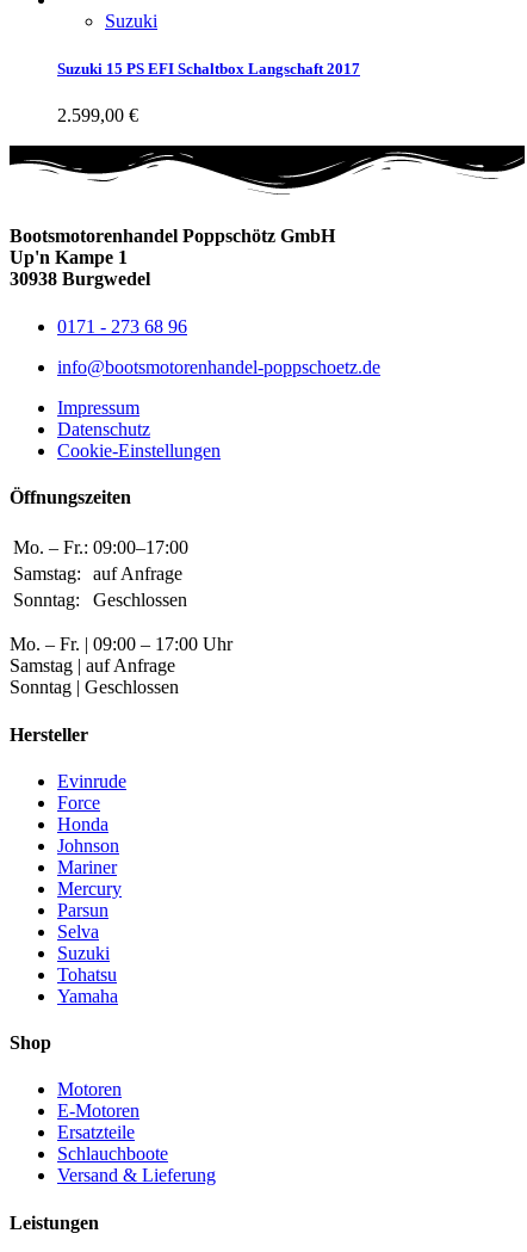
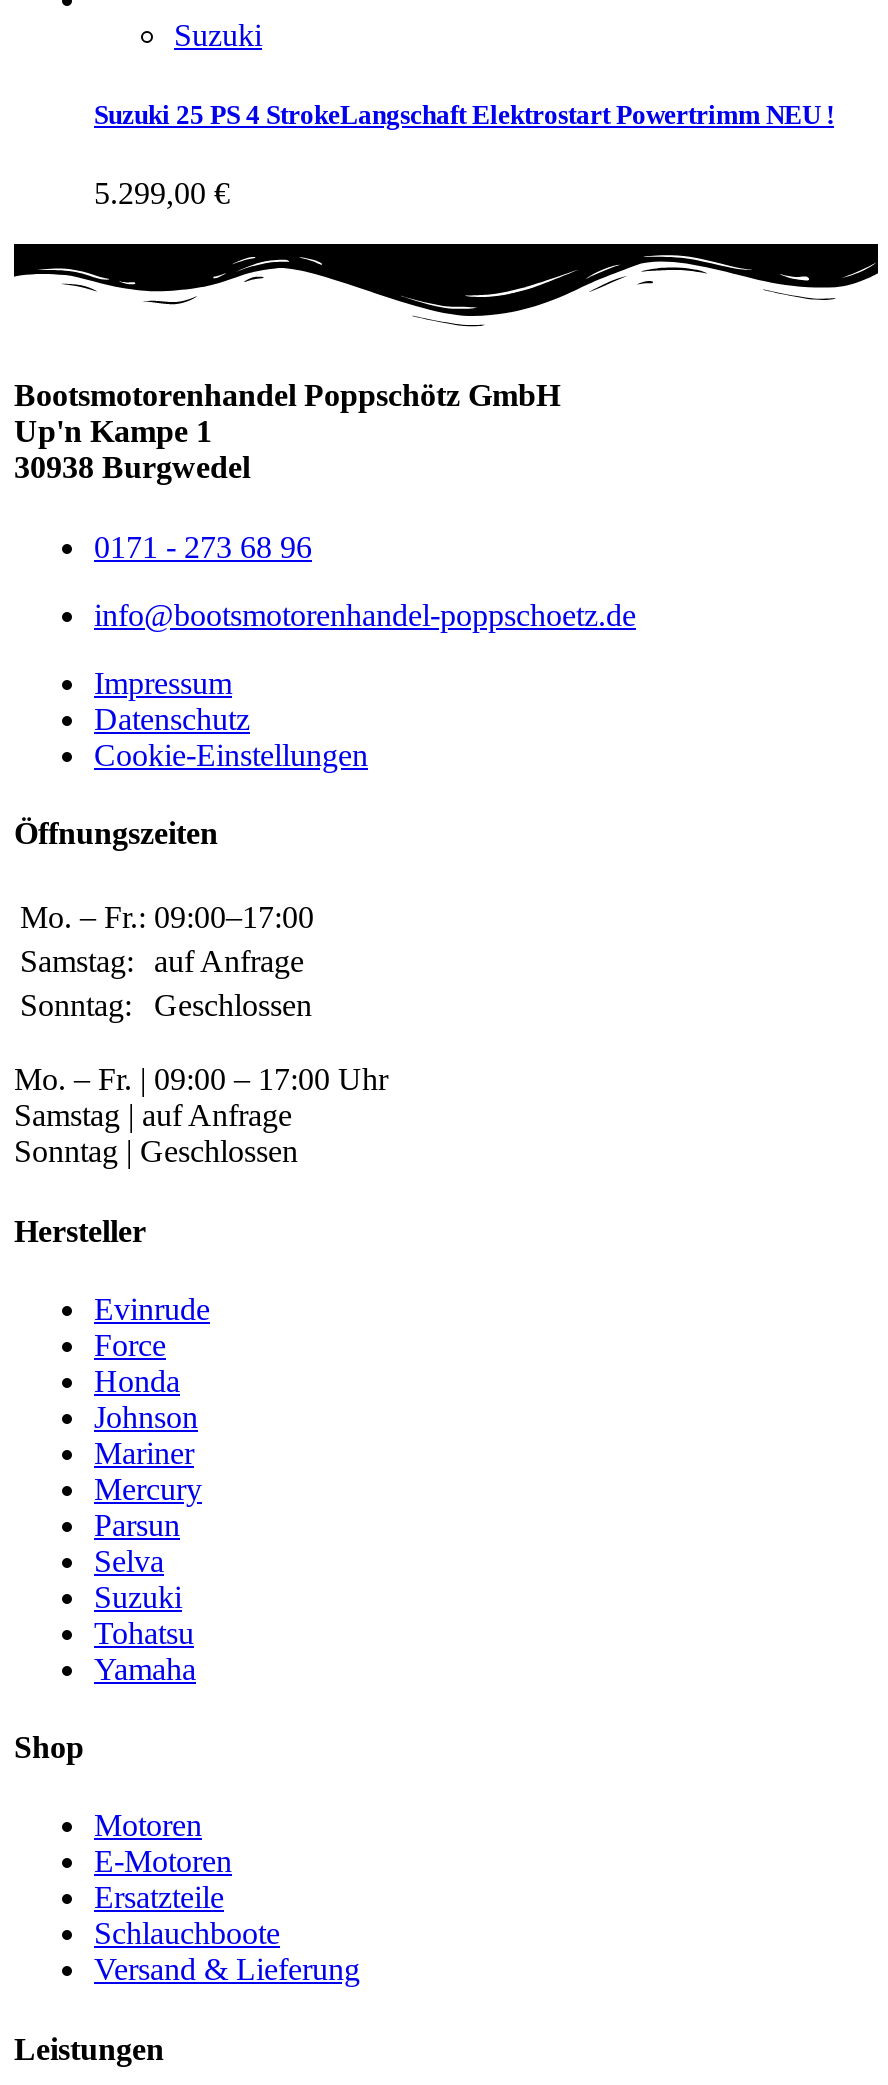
[57,59,360,77] Suzuki 15 PS EFI Schaltbox Langschaft 2017 -> [94,99,834,129] Suzuki 25 PS 4 StrokeLangschaft Elektrostart Powertrimm NEU !
[57,105,138,125] 2.599,00 € -> [94,176,230,210] 5.299,00 €

